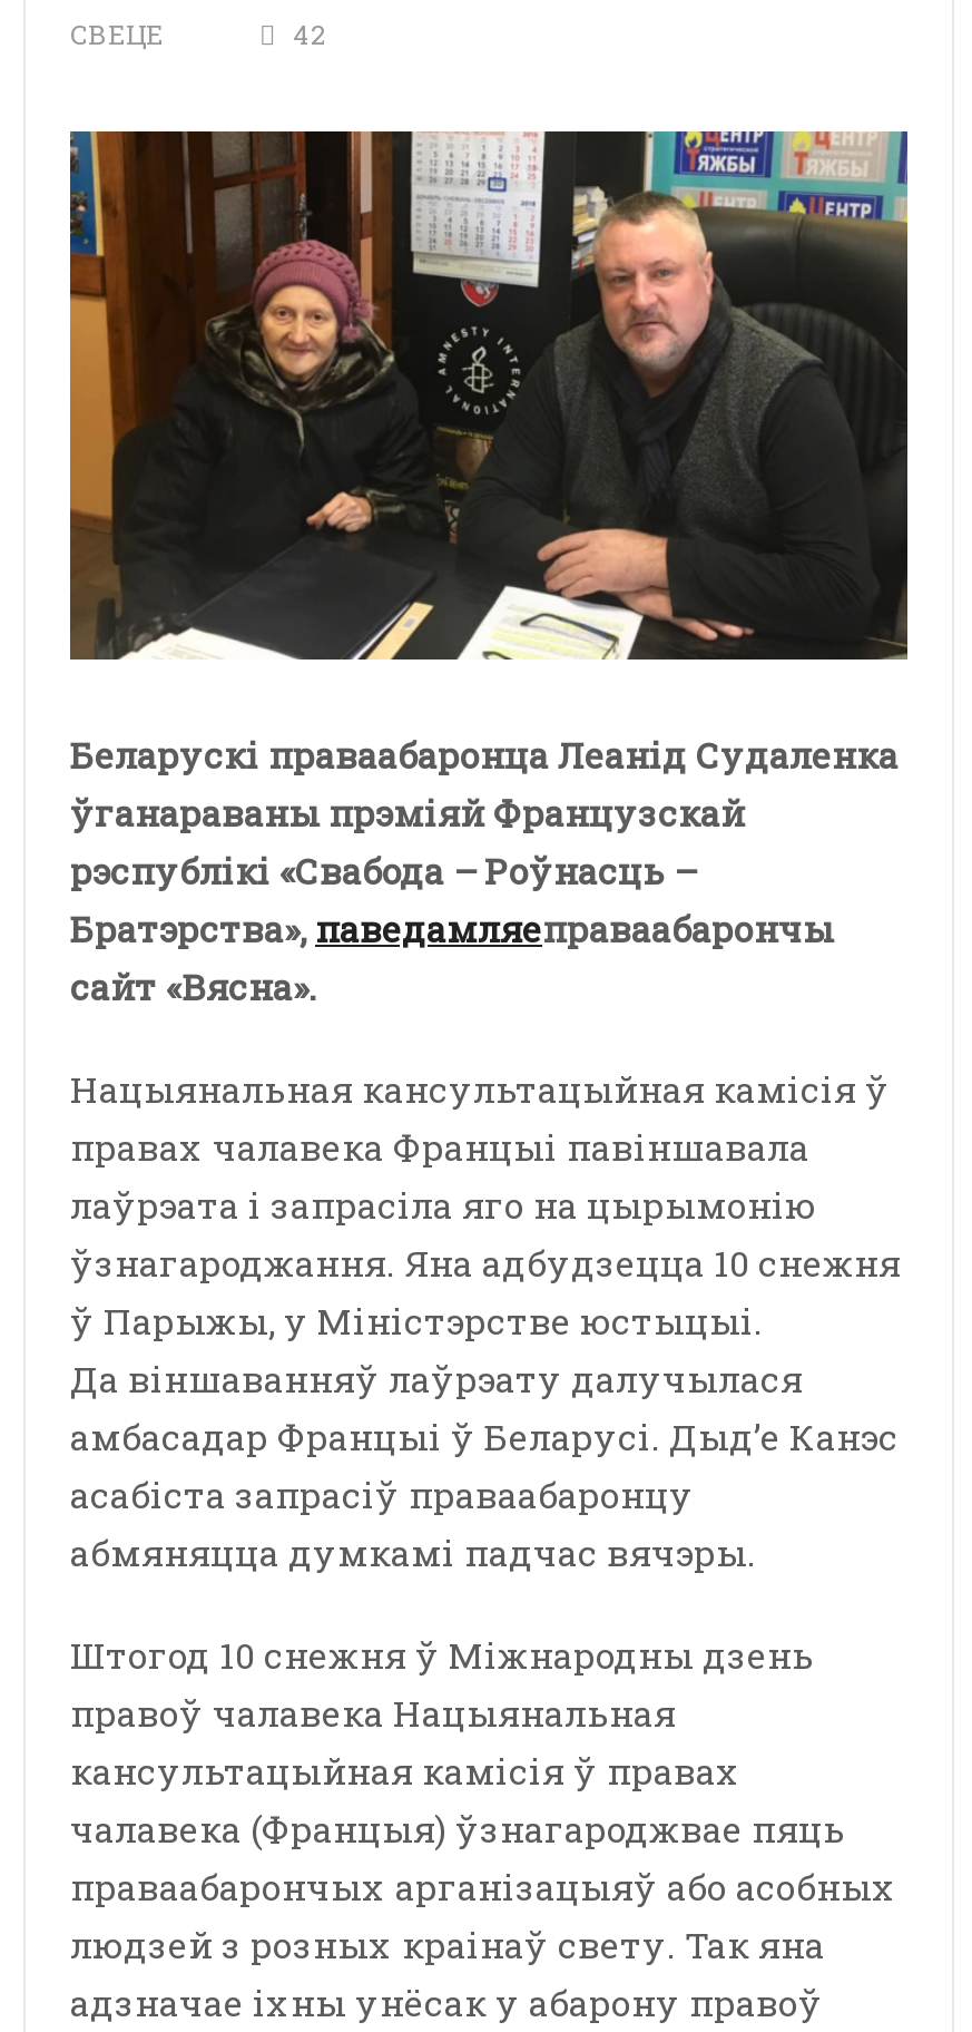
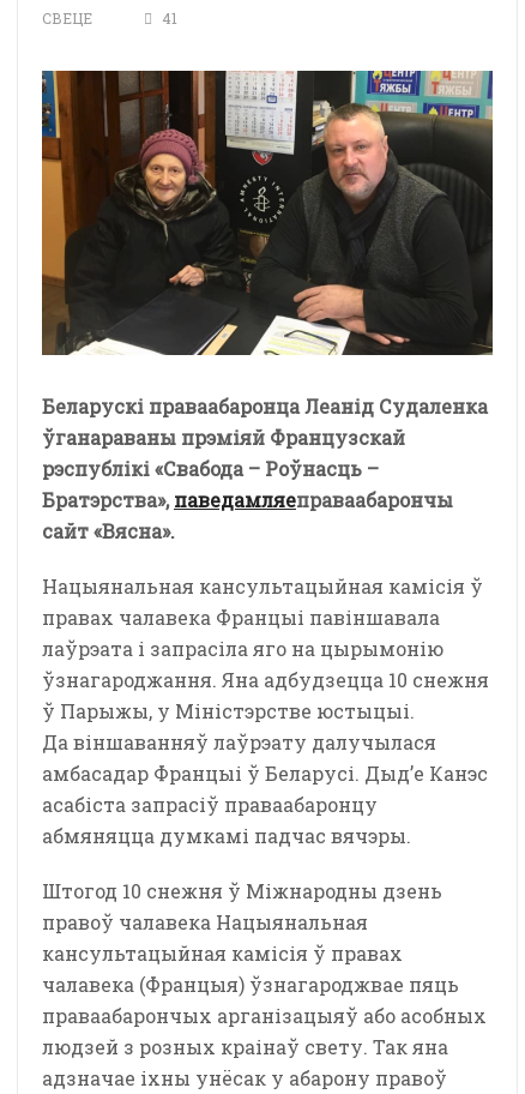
[293,16,326,51] 42 -> [162,8,177,28] 41

